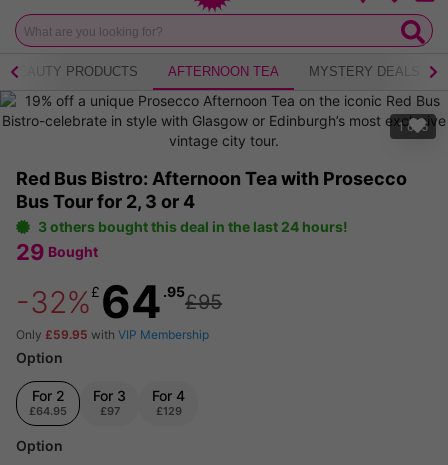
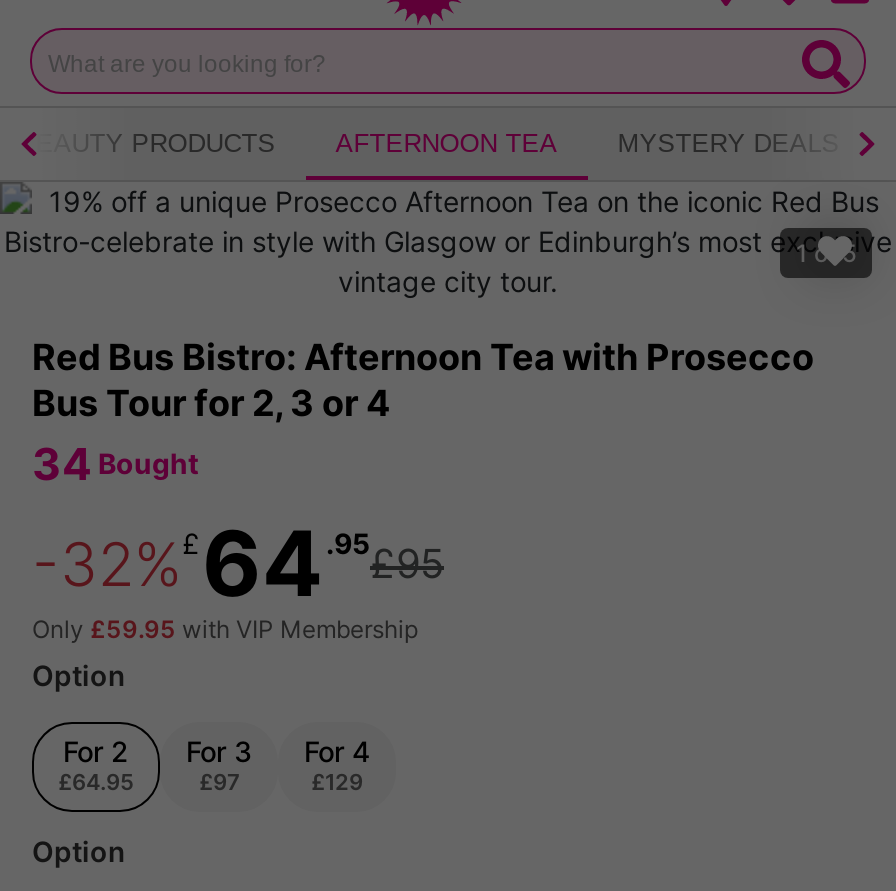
[16,218,348,265] 3 others bought this deal in the last 24 hours! | 29 Bought -> [32,438,198,490] 34 Bought

